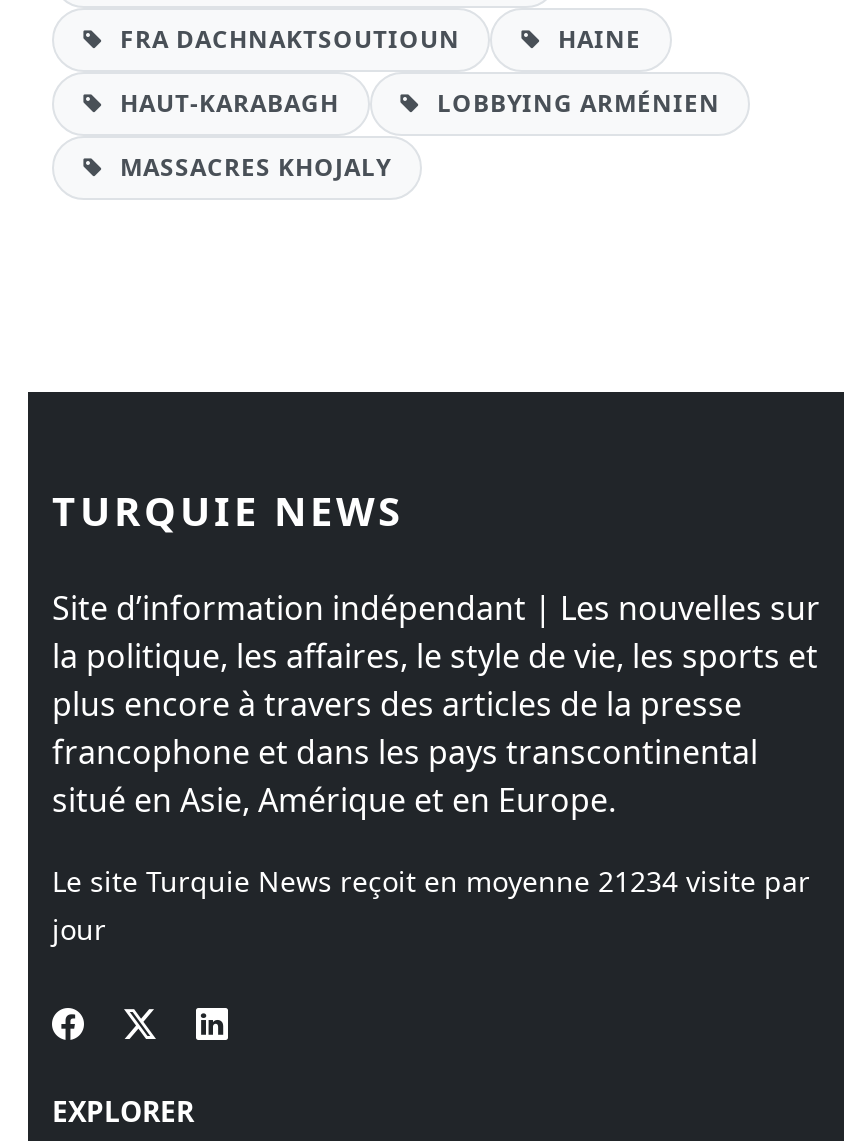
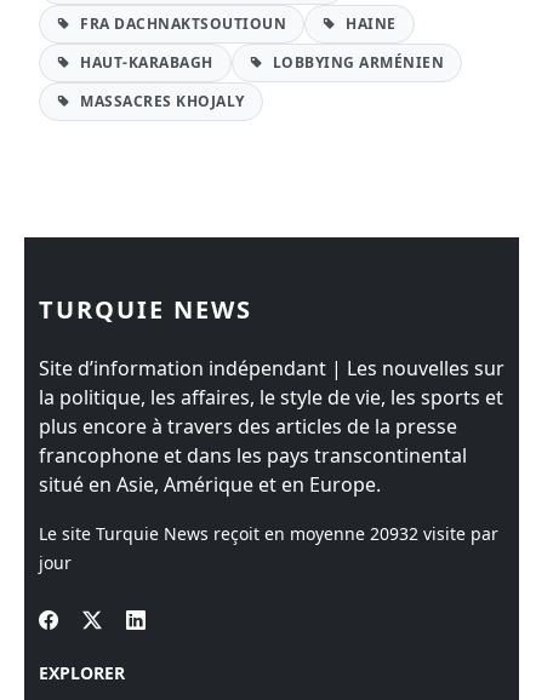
[52,862,810,900] Le site Turquie News reçoit en moyenne 21234 visite par -> [39,522,498,545] Le site Turquie News reçoit en moyenne 20932 visite par

